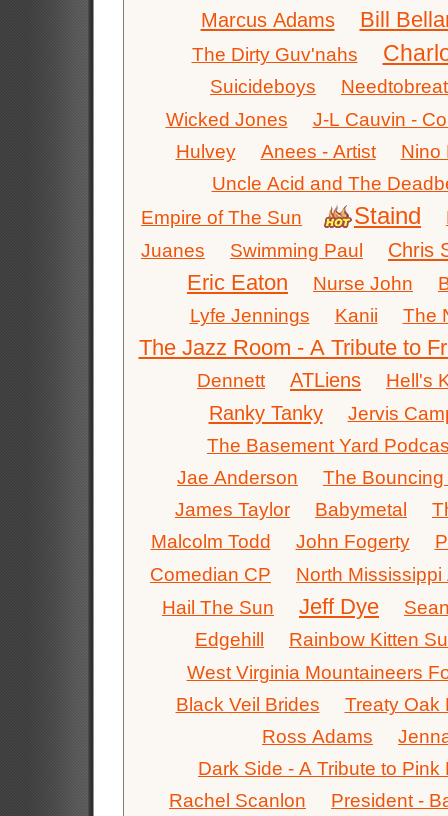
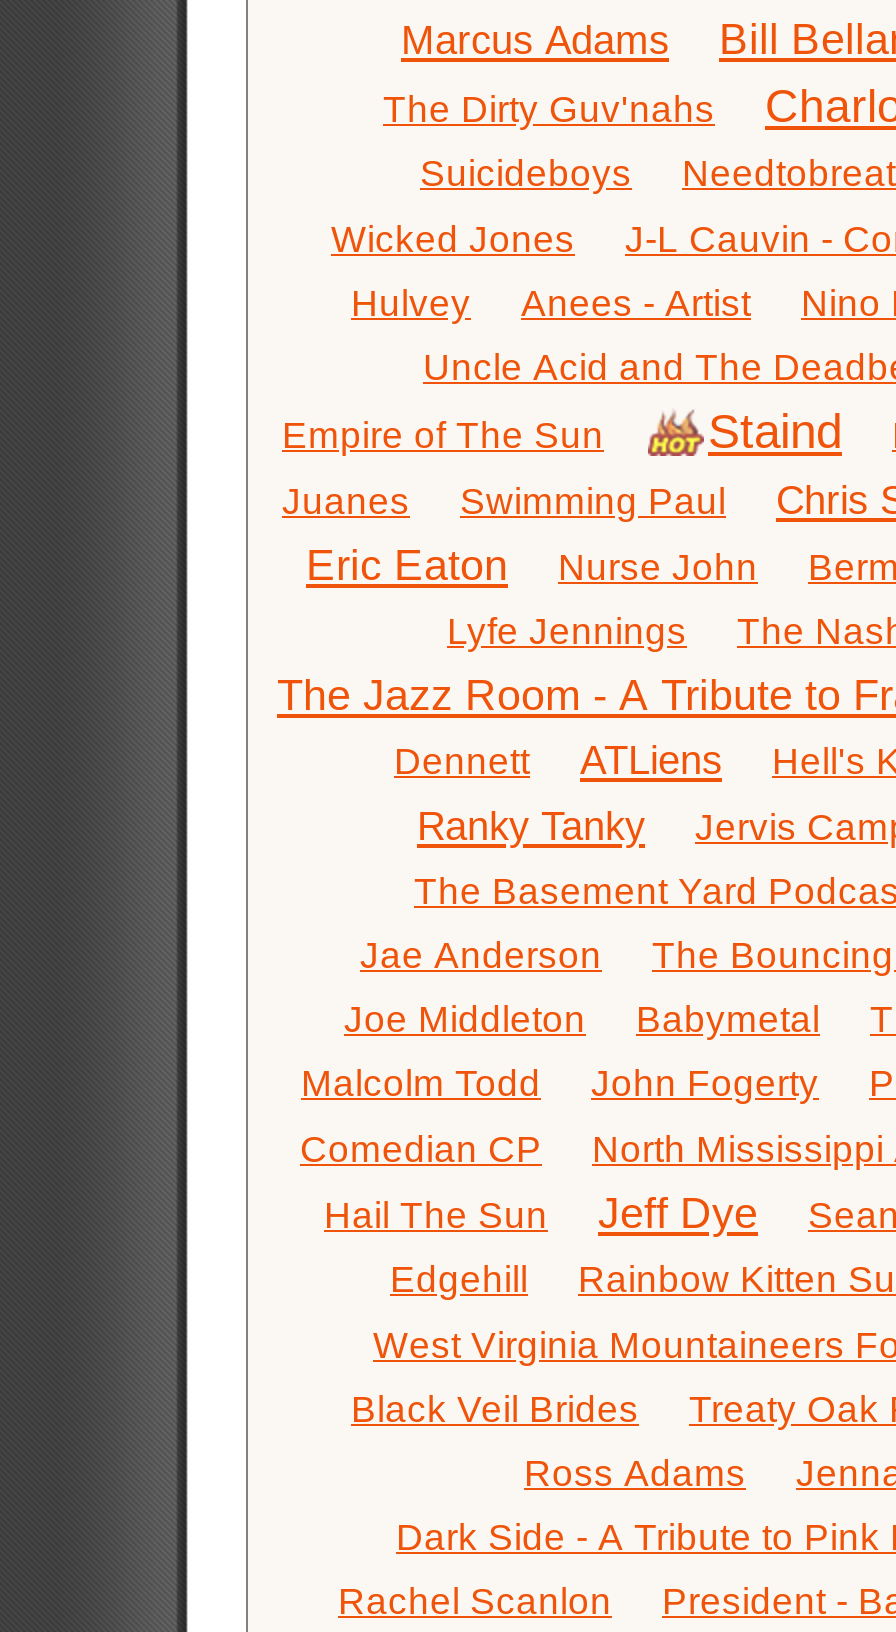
[334,305,377,326] Kanii -> none
[175,499,290,520] James Taylor -> [344,998,586,1040] Joe Middleton

